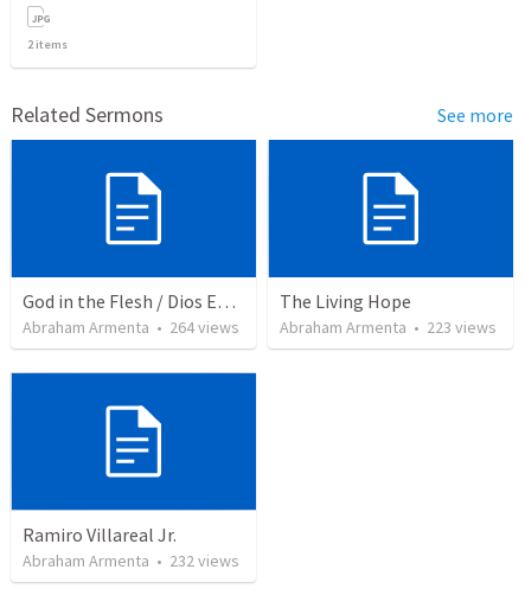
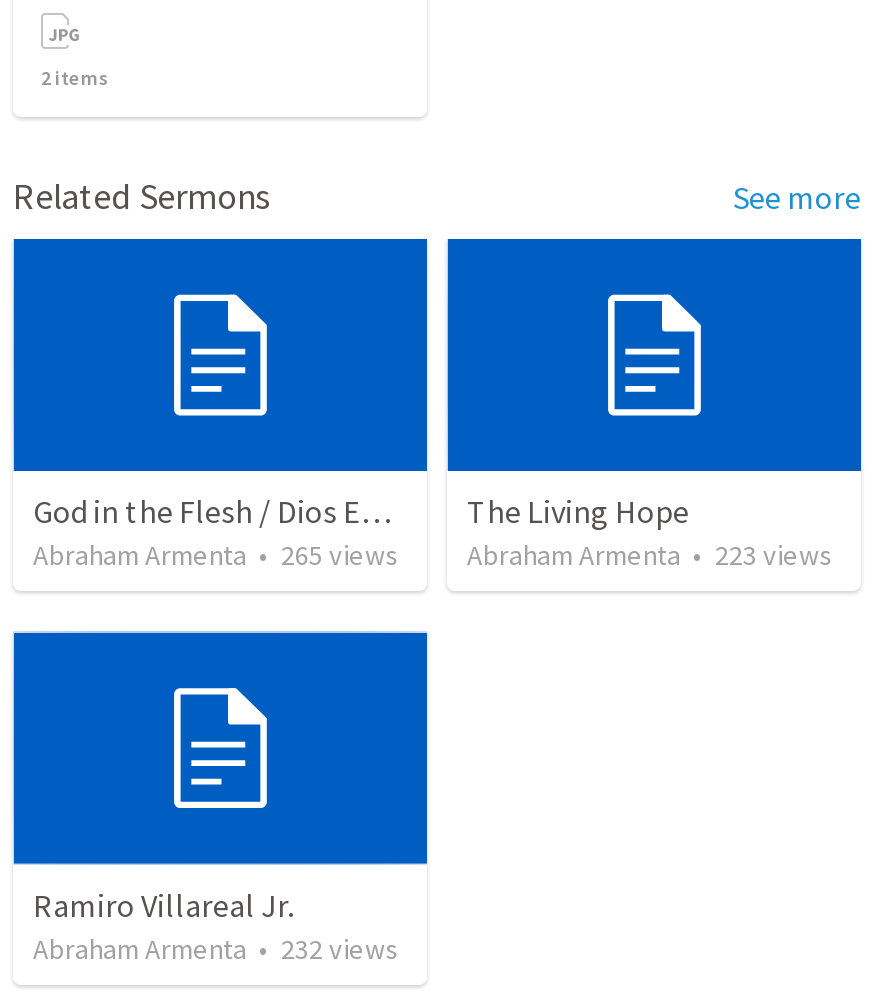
[23,317,239,338] Abraham Armenta • 264 views -> [33,538,399,574] Abraham Armenta • 265 views

